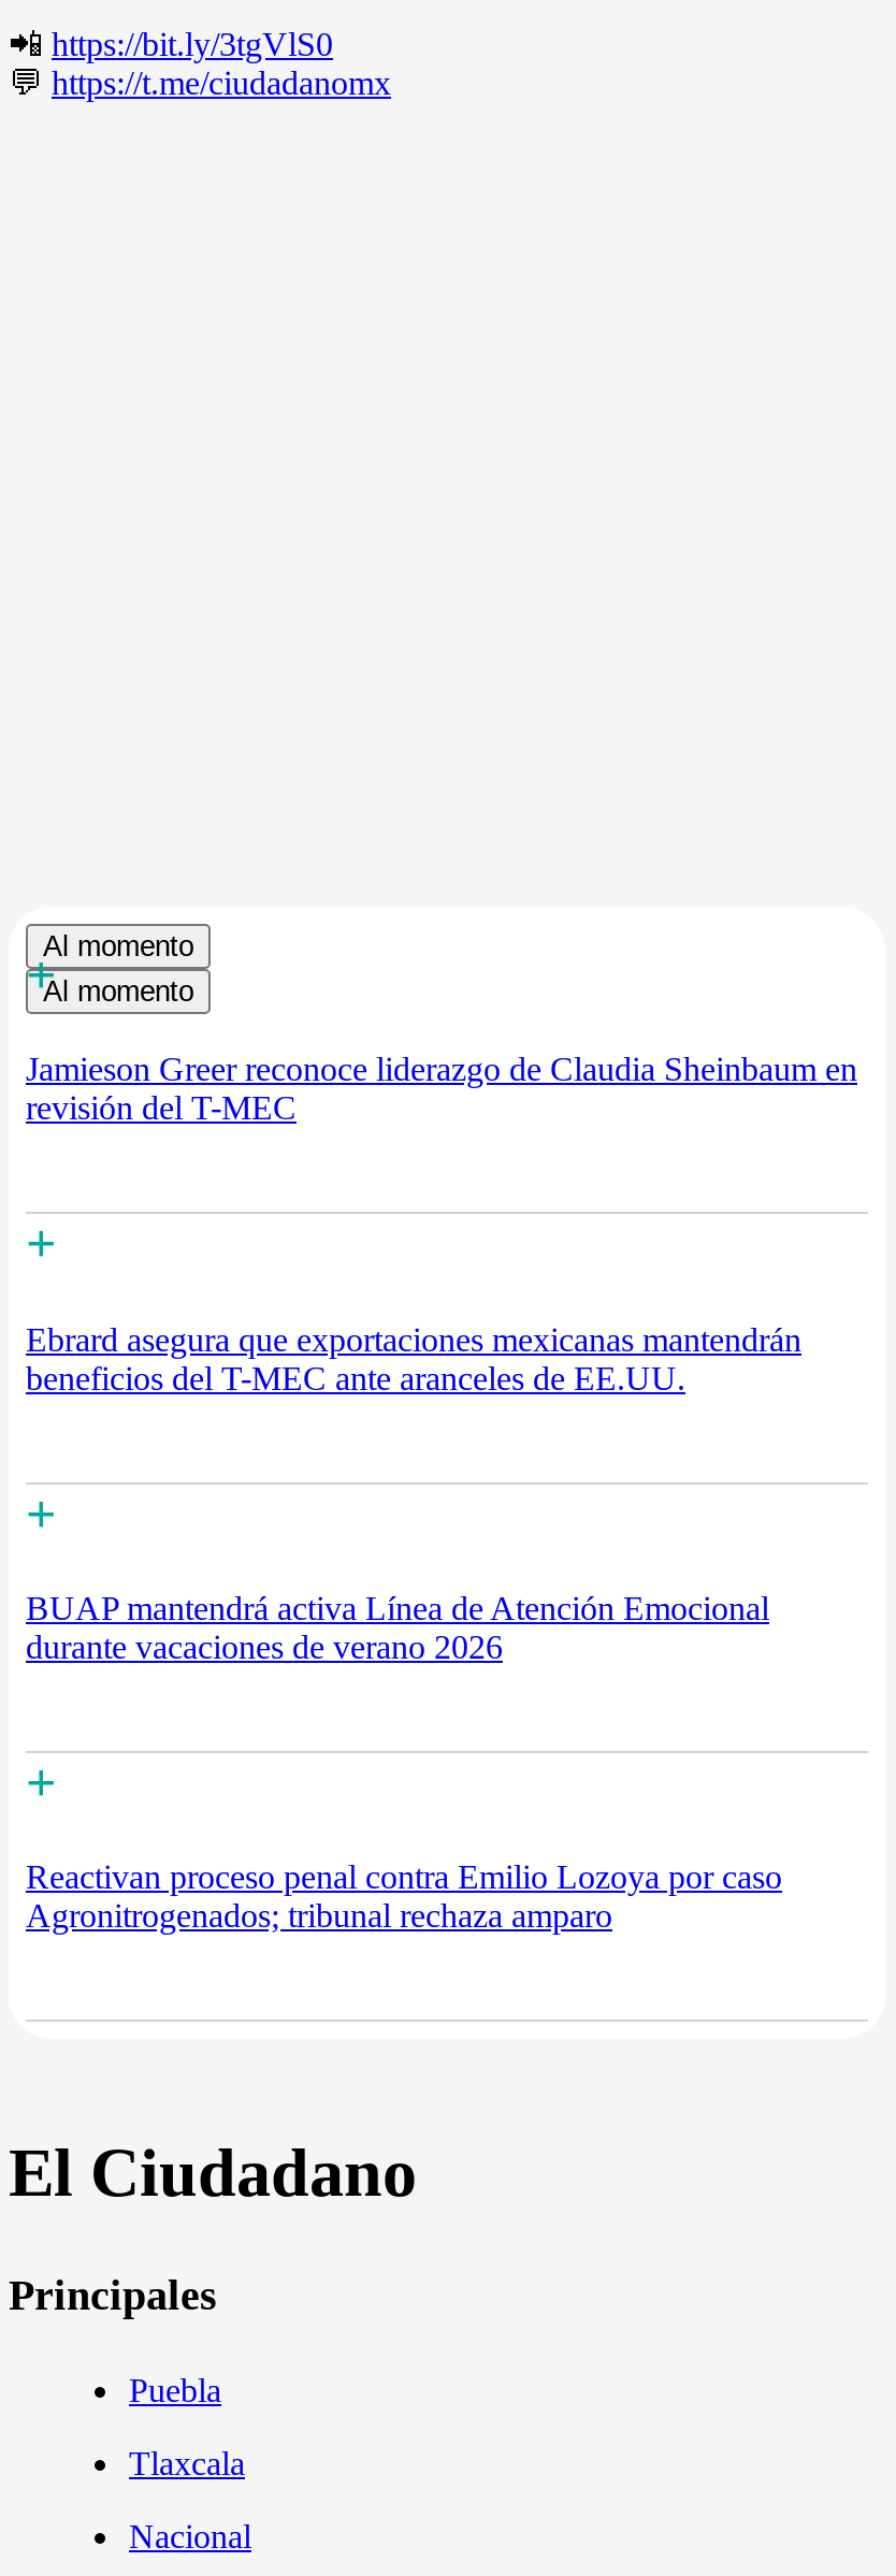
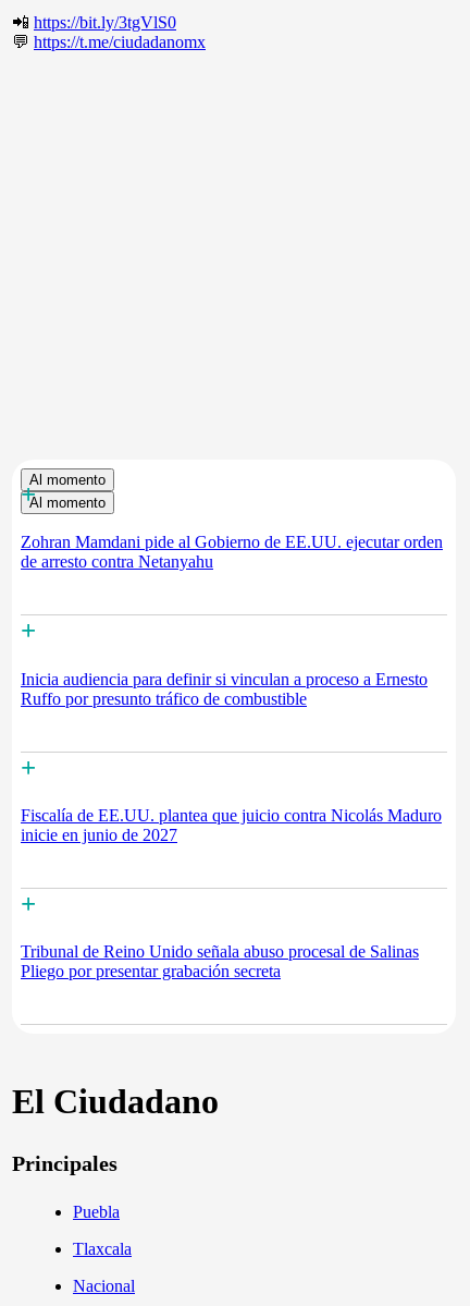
[26,1051,857,1126] Jamieson Greer reconoce liderazgo de Claudia Sheinbaum en | revisión del T-MEC -> [21,533,443,571] Zohran Mamdani pide al Gobierno de EE.UU. ejecutar orden | de arresto contra Netanyahu
[26,1320,801,1395] Ebrard asegura que exportaciones mexicanas mantendrán | beneficios del T-MEC ante aranceles de EE.UU. -> [21,669,428,707] Inicia audiencia para definir si vinculan a proceso a Ernesto | Ruffo por presunto tráfico de combustible
[26,1589,769,1665] BUAP mantendrá activa Línea de Atención Emocional | durante vacaciones de verano 2026 -> [21,806,442,844] Fiscalía de EE.UU. plantea que juicio contra Nicolás Maduro | inicie en junio de 2027
[26,1858,782,1934] Reactivan proceso penal contra Emilio Lozoya por caso | Agronitrogenados; tribunal rechaza amparo -> [21,942,419,980] Tribunal de Reino Unido señala abuso procesal de Salinas | Pliego por presentar grabación secreta

